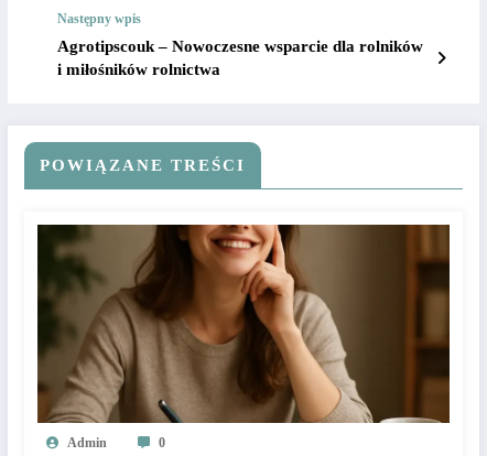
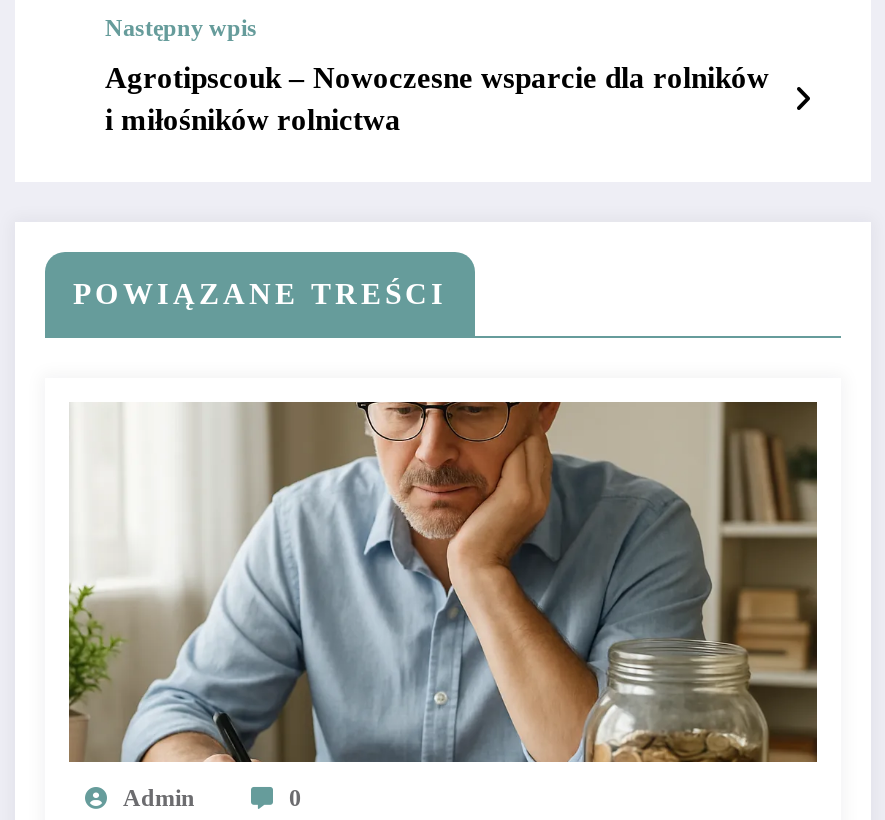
[36,224,450,424] [image] -> [67,400,819,764] [image]

